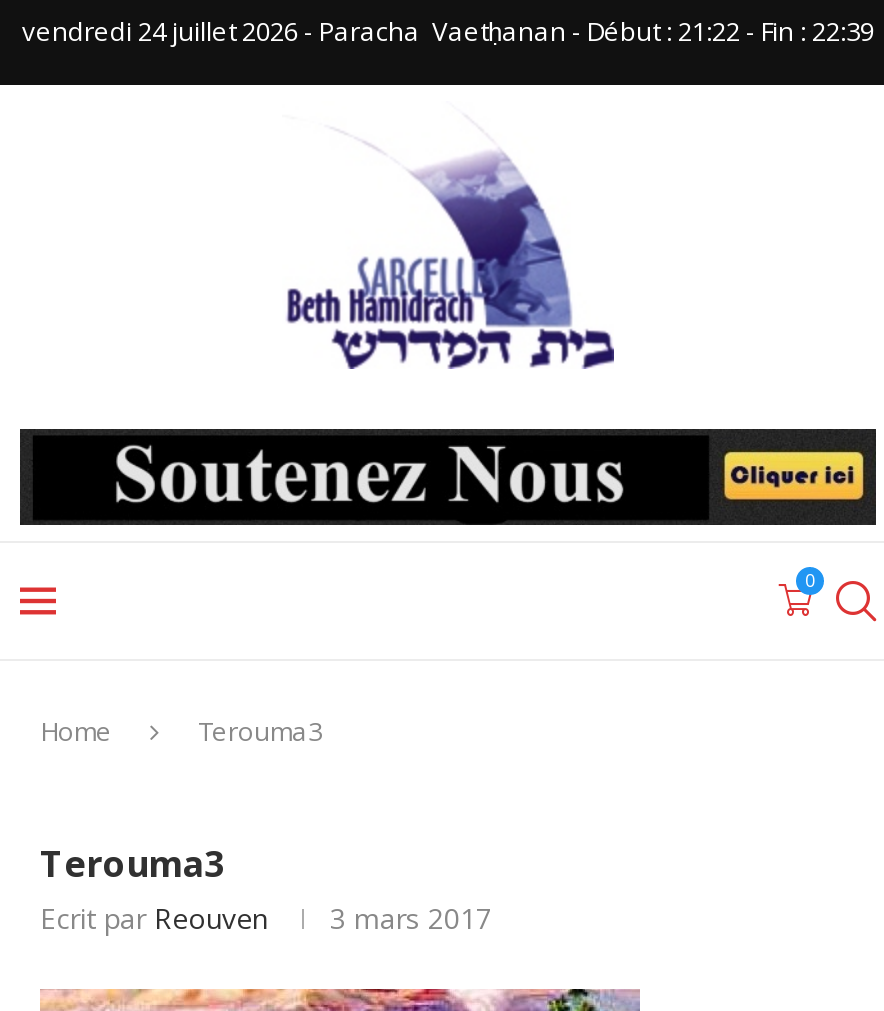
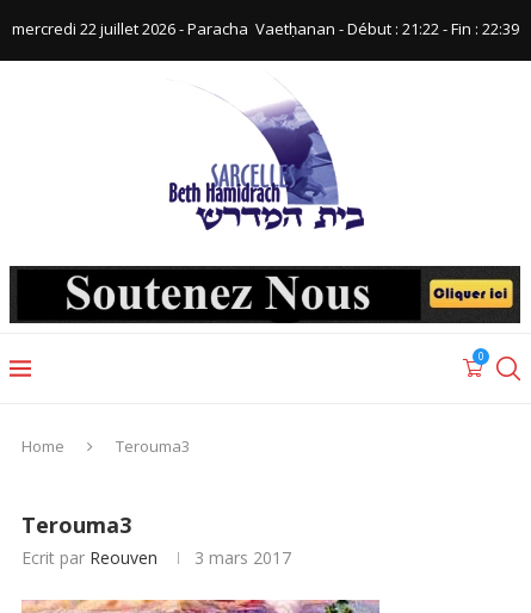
[22,13,874,49] vendredi 24 juillet 2026 - Paracha Vaetḥanan - Début : 21:22 - Fin : 22:39 -> [11,18,518,39] mercredi 22 juillet 2026 - Paracha Vaetḥanan - Début : 21:22 - Fin : 22:39

